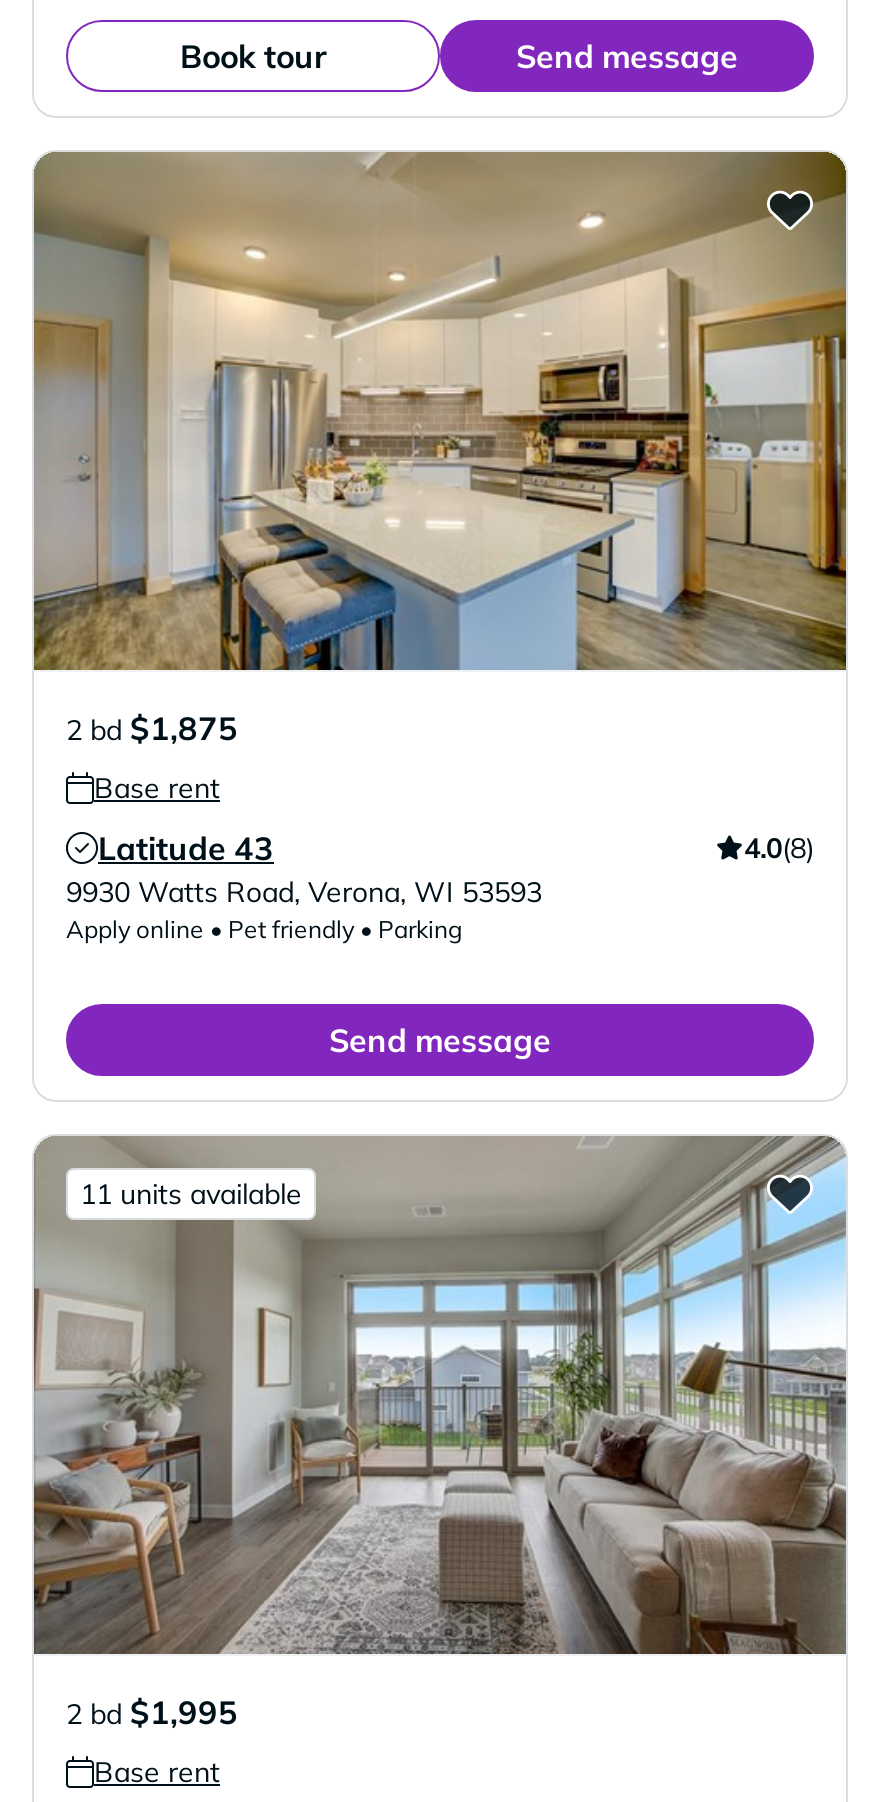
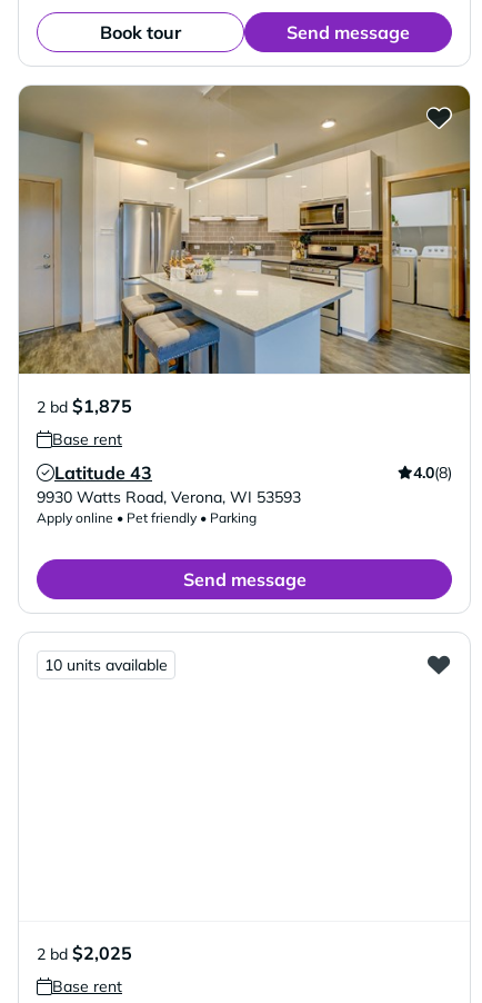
[32,1134,848,1656] [image] -> none
[80,1176,302,1212] 11 units available -> [44,655,168,675] 10 units available
[66,1692,238,1732] 2 bd $1,995 -> [37,942,132,964] 2 bd $2,025

